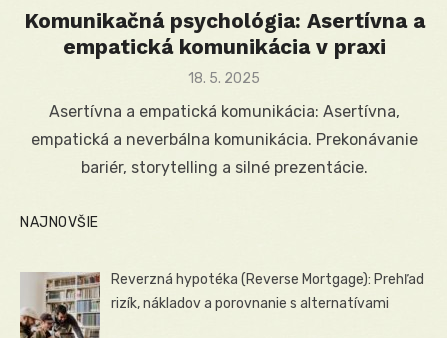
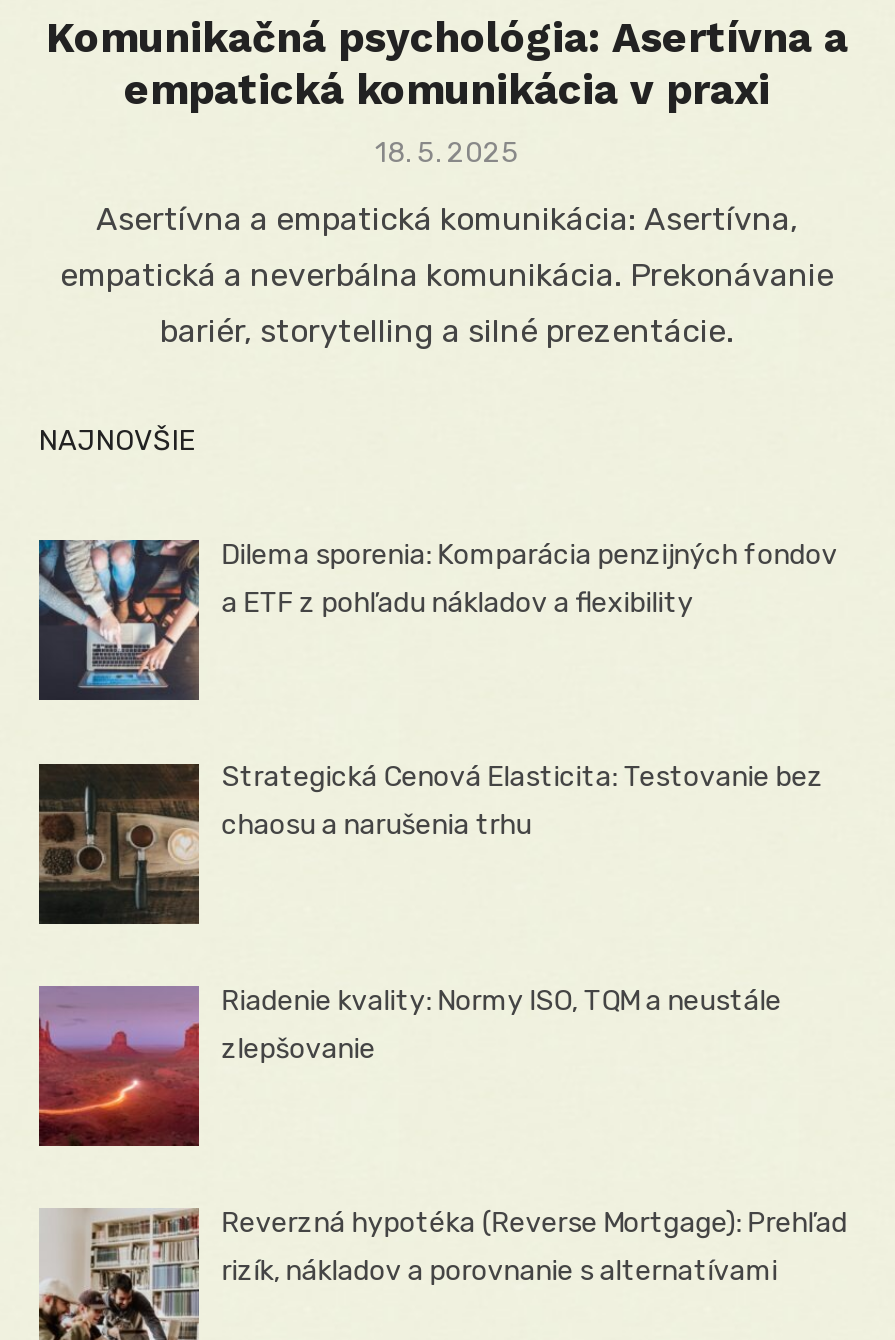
none -> [37,538,837,703] [image] | Dilema sporenia: Komparácia penzijných fondov | a ETF z pohľadu nákladov a flexibility
none -> [37,983,781,1149] [image] | Riadenie kvality: Normy ISO, TQM a neustále | zlepšovanie
none -> [39,761,823,927] [image] | Strategická Cenová Elasticita: Testovanie bez | chaosu a narušenia trhu

